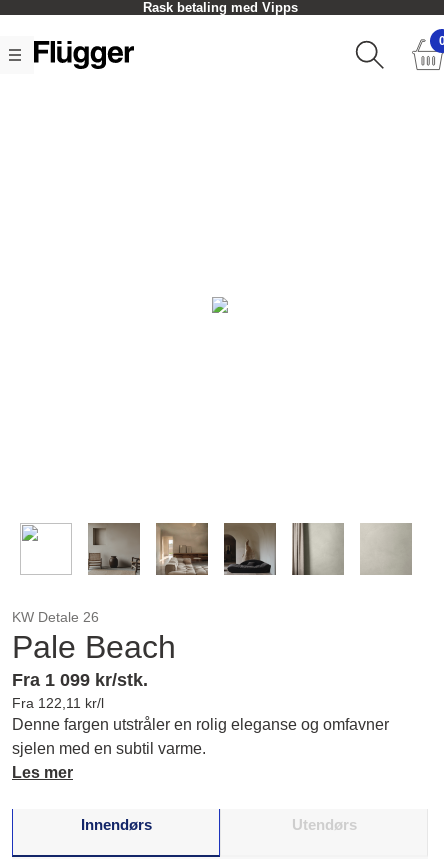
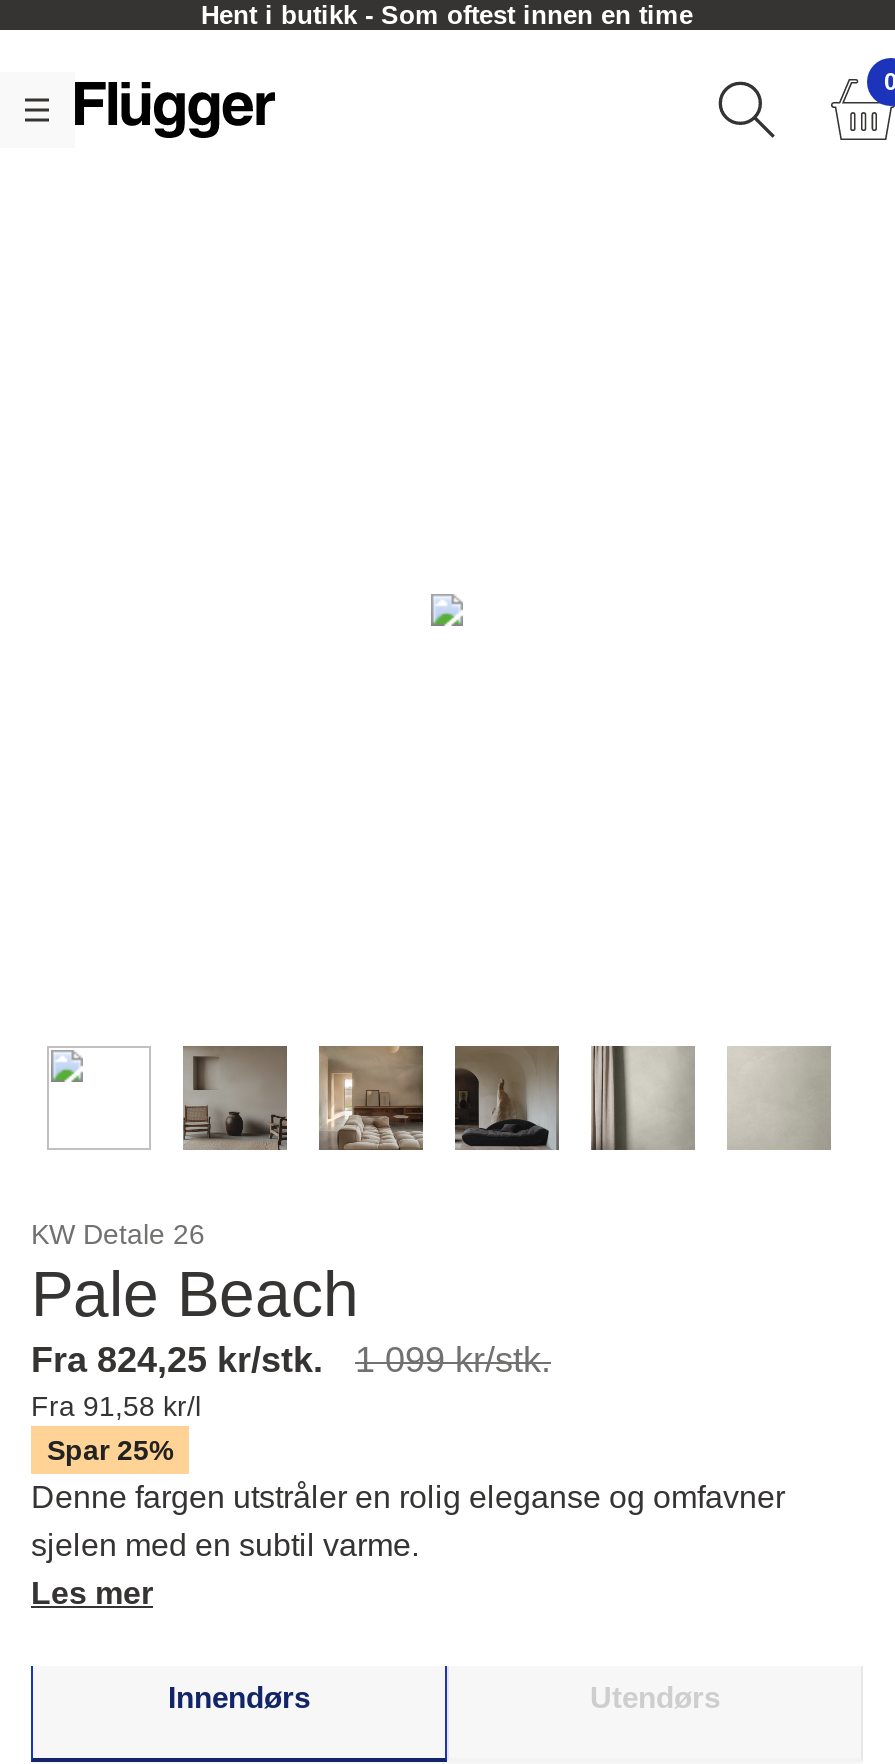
[142,0,297,15] Rask betaling med Vipps -> [201,0,693,30] Hent i butikk - Som oftest innen en time
[12,670,148,711] Fra 1 099 kr/stk. | Fra 122,11 kr/l -> [31,1340,551,1466] Fra 824,25 kr/stk. | 1 099 kr/stk. | Fra 91,58 kr/l | Spar 25%

